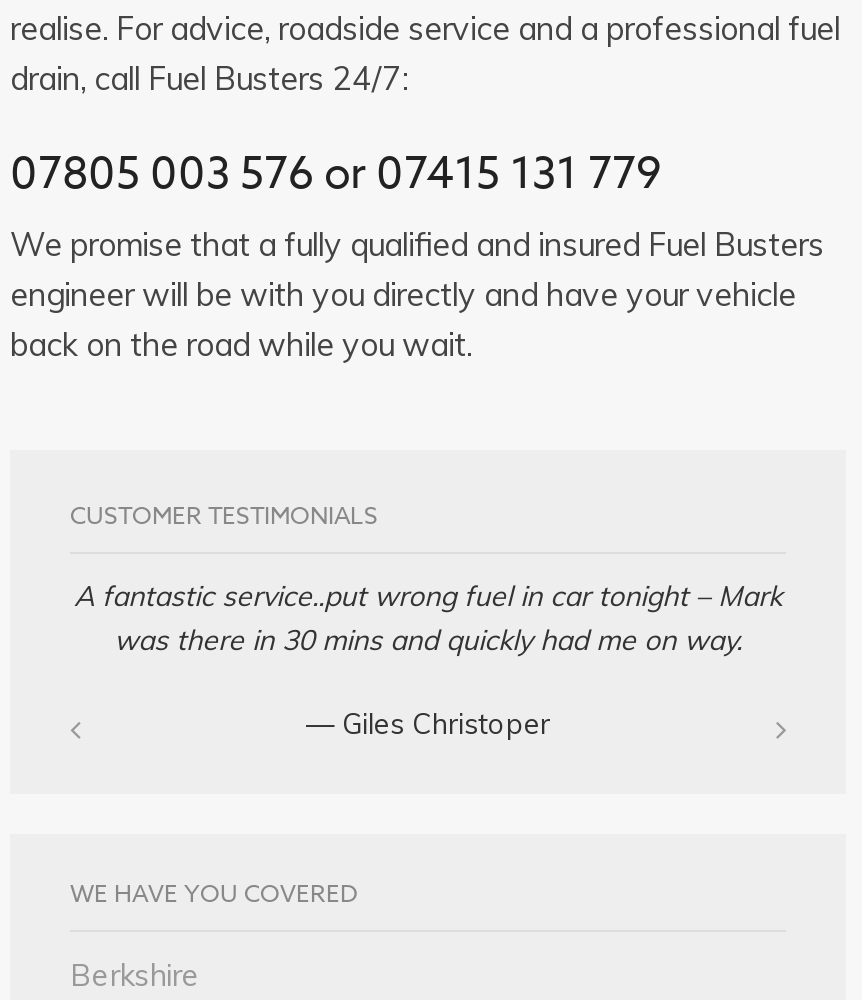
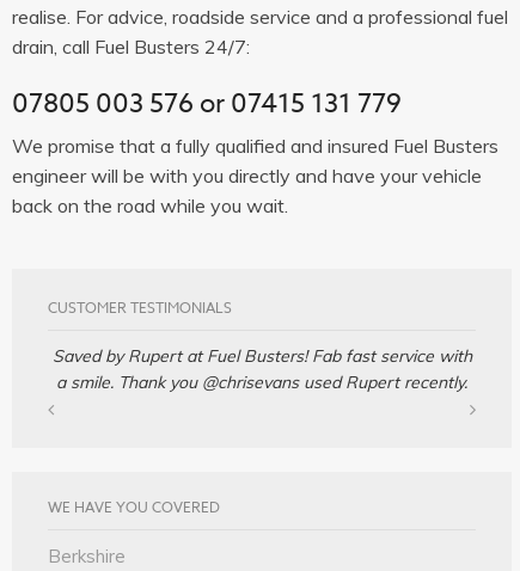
[74,578,782,742] A fantastic service..put wrong fuel in car tonight – Mark | was there in 30 mins and quickly had me on way. | — Giles Christoper -> [52,345,472,393] Saved by Rupert at Fuel Busters! Fab fast service with | a smile. Thank you @chrisevans used Rupert recently.

